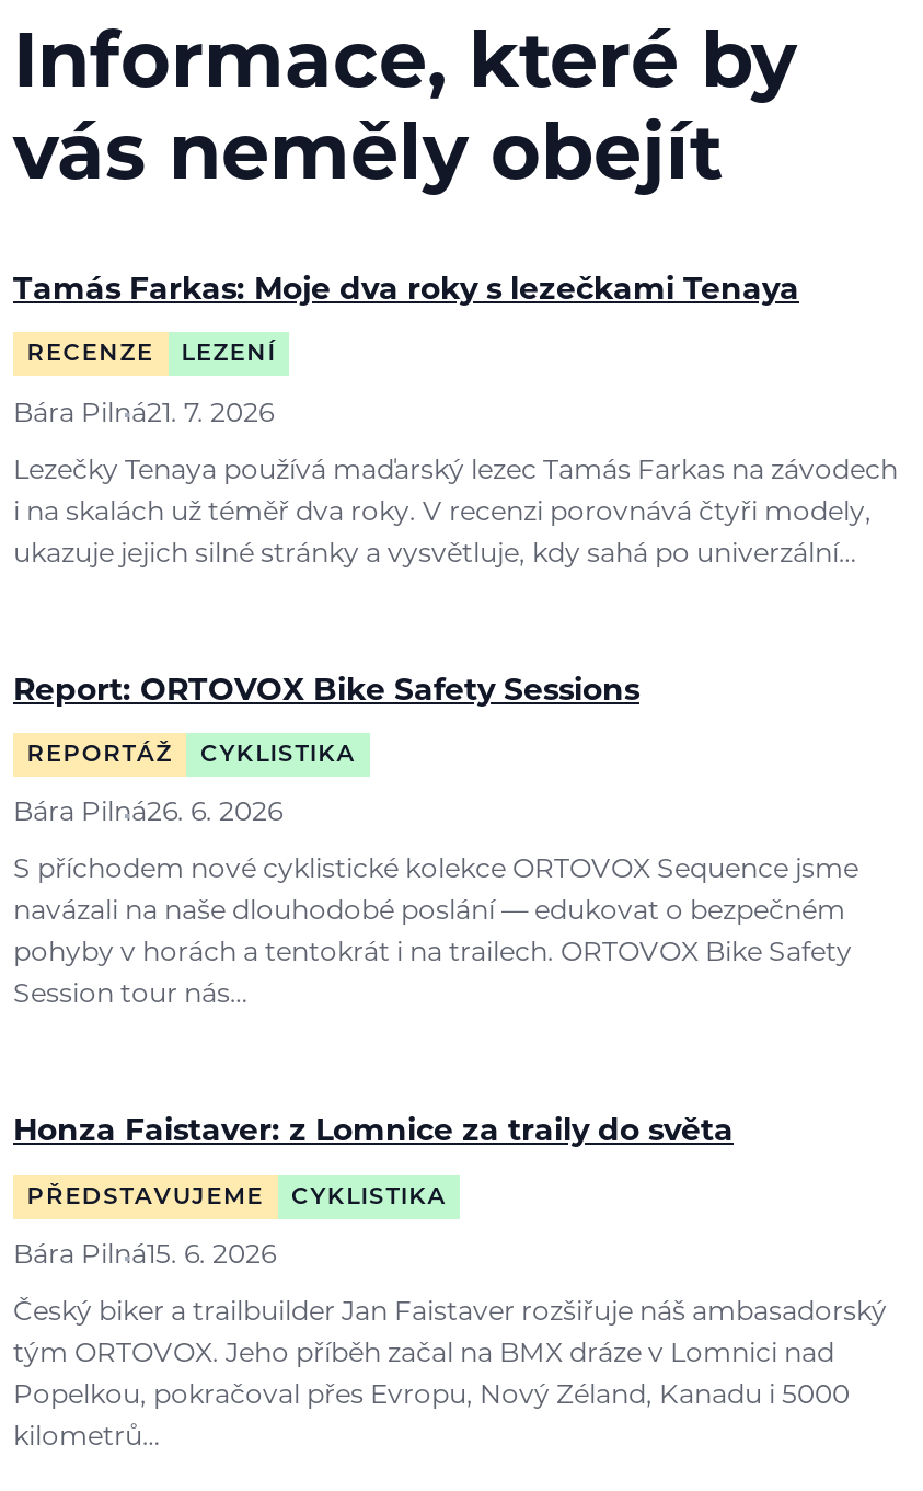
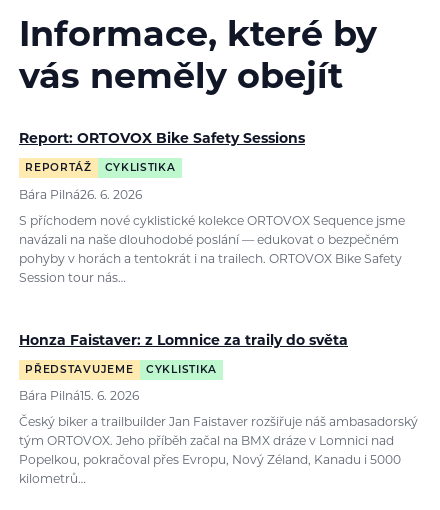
[13,275,898,567] Tamás Farkas: Moje dva roky s lezečkami Tenaya | RECENZE | LEZENÍ | Bára Pilná21. 7. 2026 | Lezečky Tenaya používá maďarský lezec Tamás Farkas na závodech | i na skalách už téměř dva roky. V recenzi porovnává čtyři modely, | ukazuje jejich silné stránky a vysvětluje, kdy sahá po univerzální… -> none

